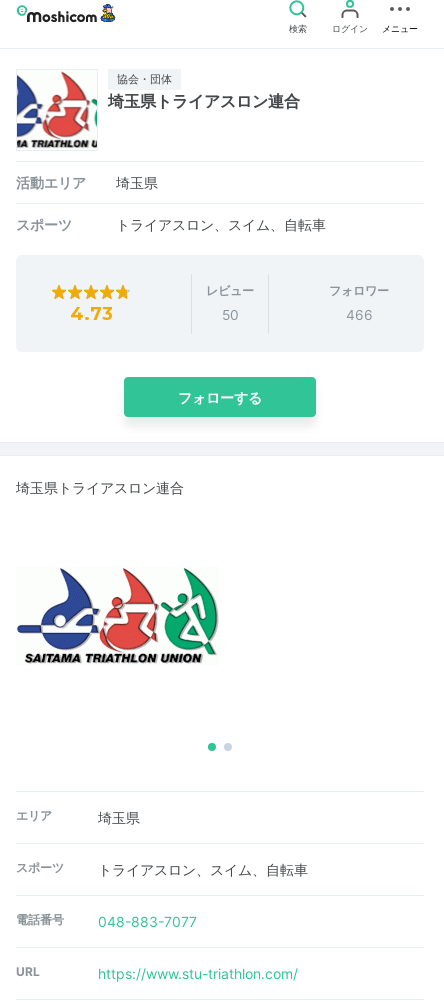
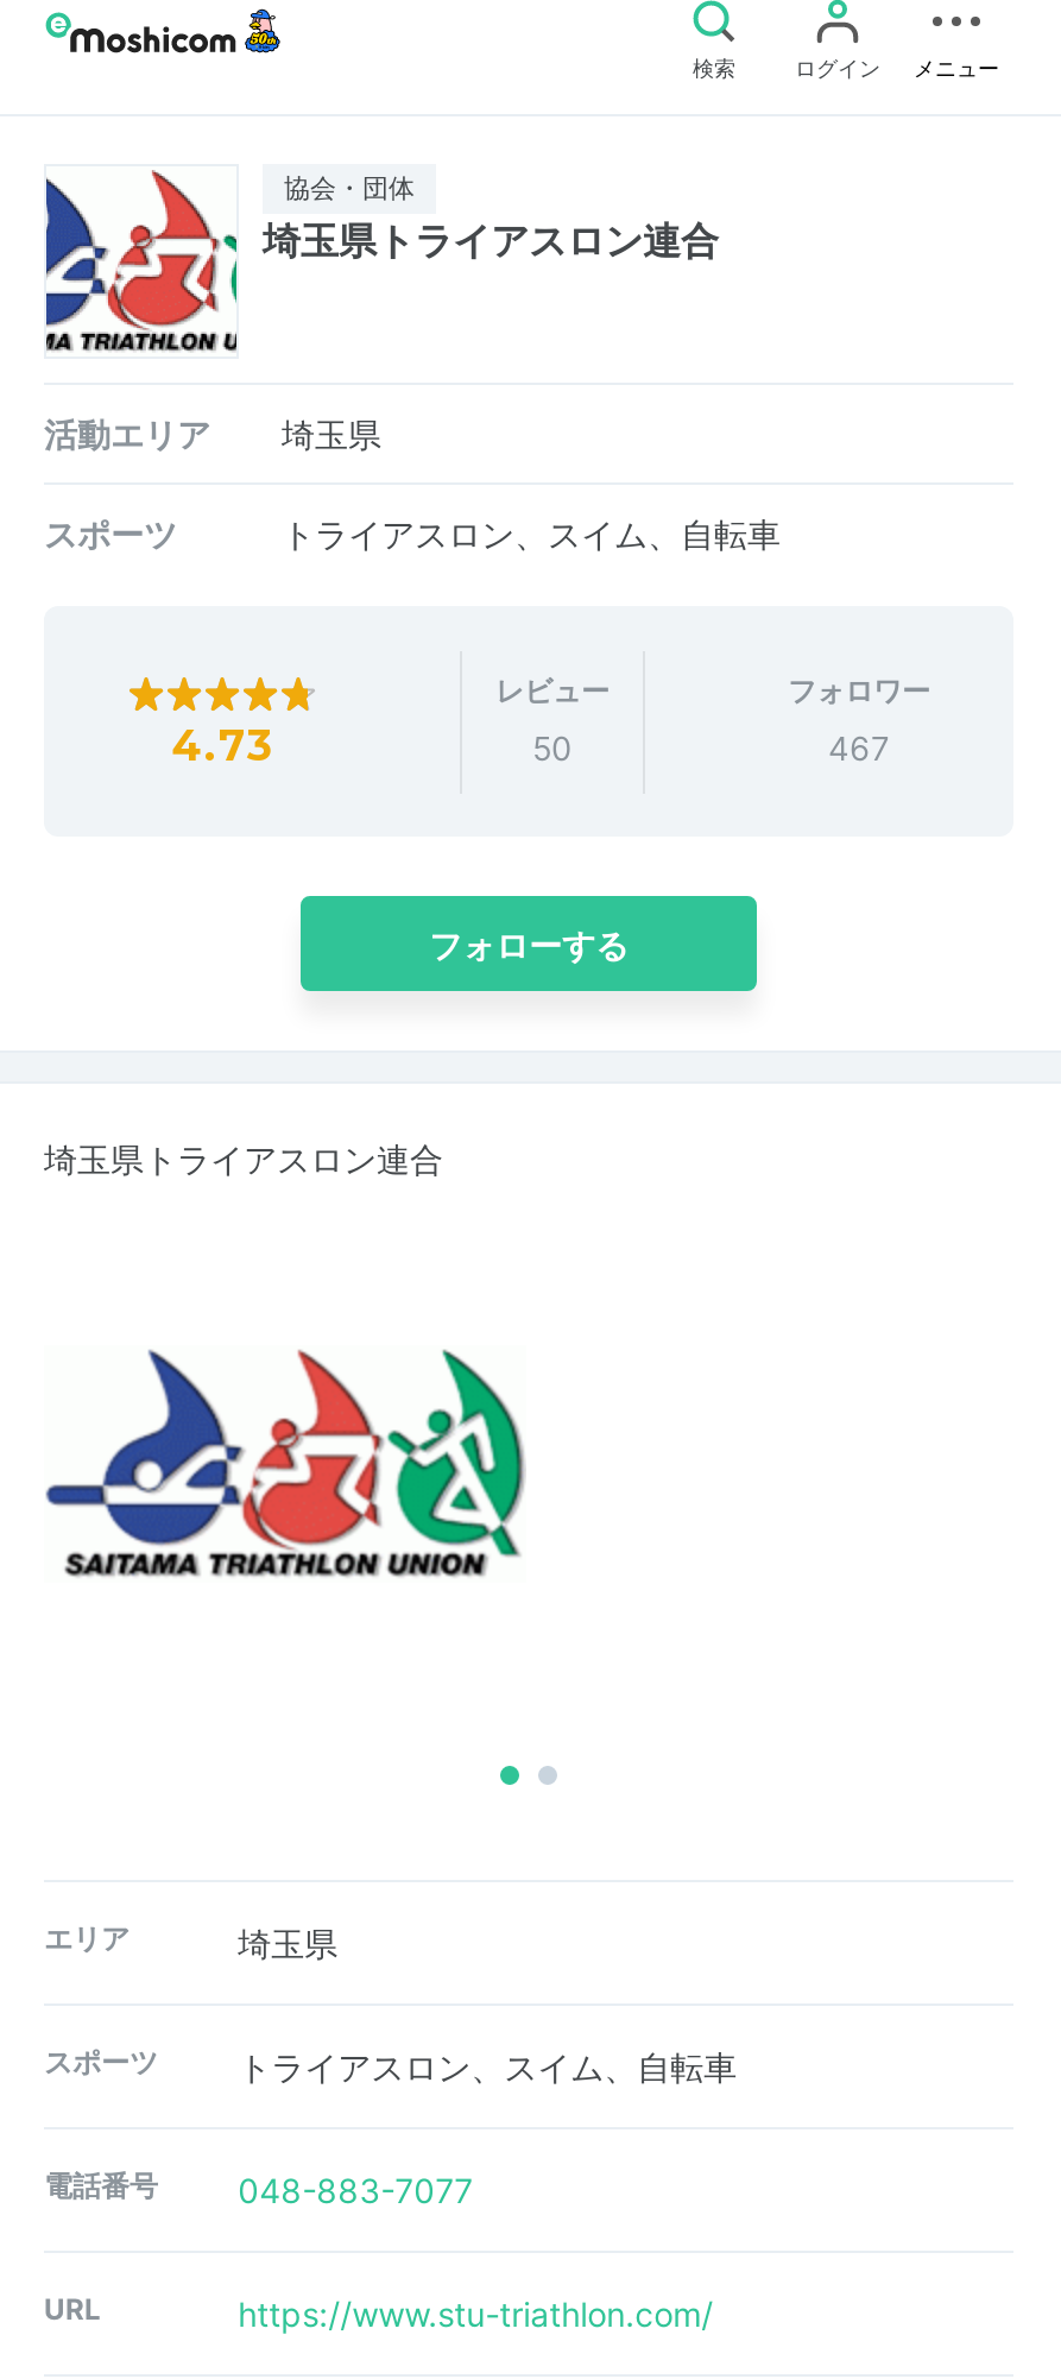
[345,307,372,323] 466 -> [828,730,890,768] 467

